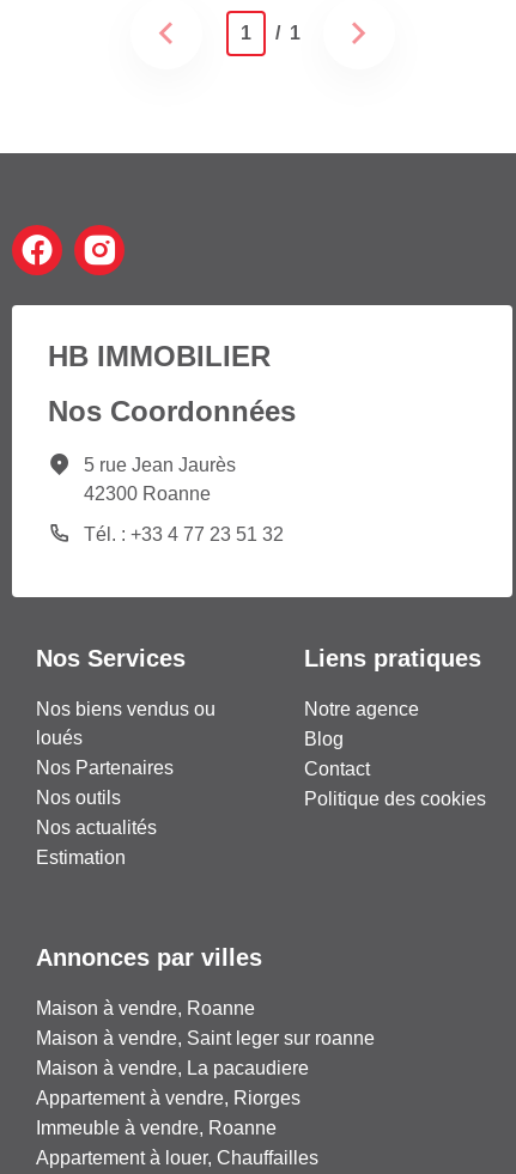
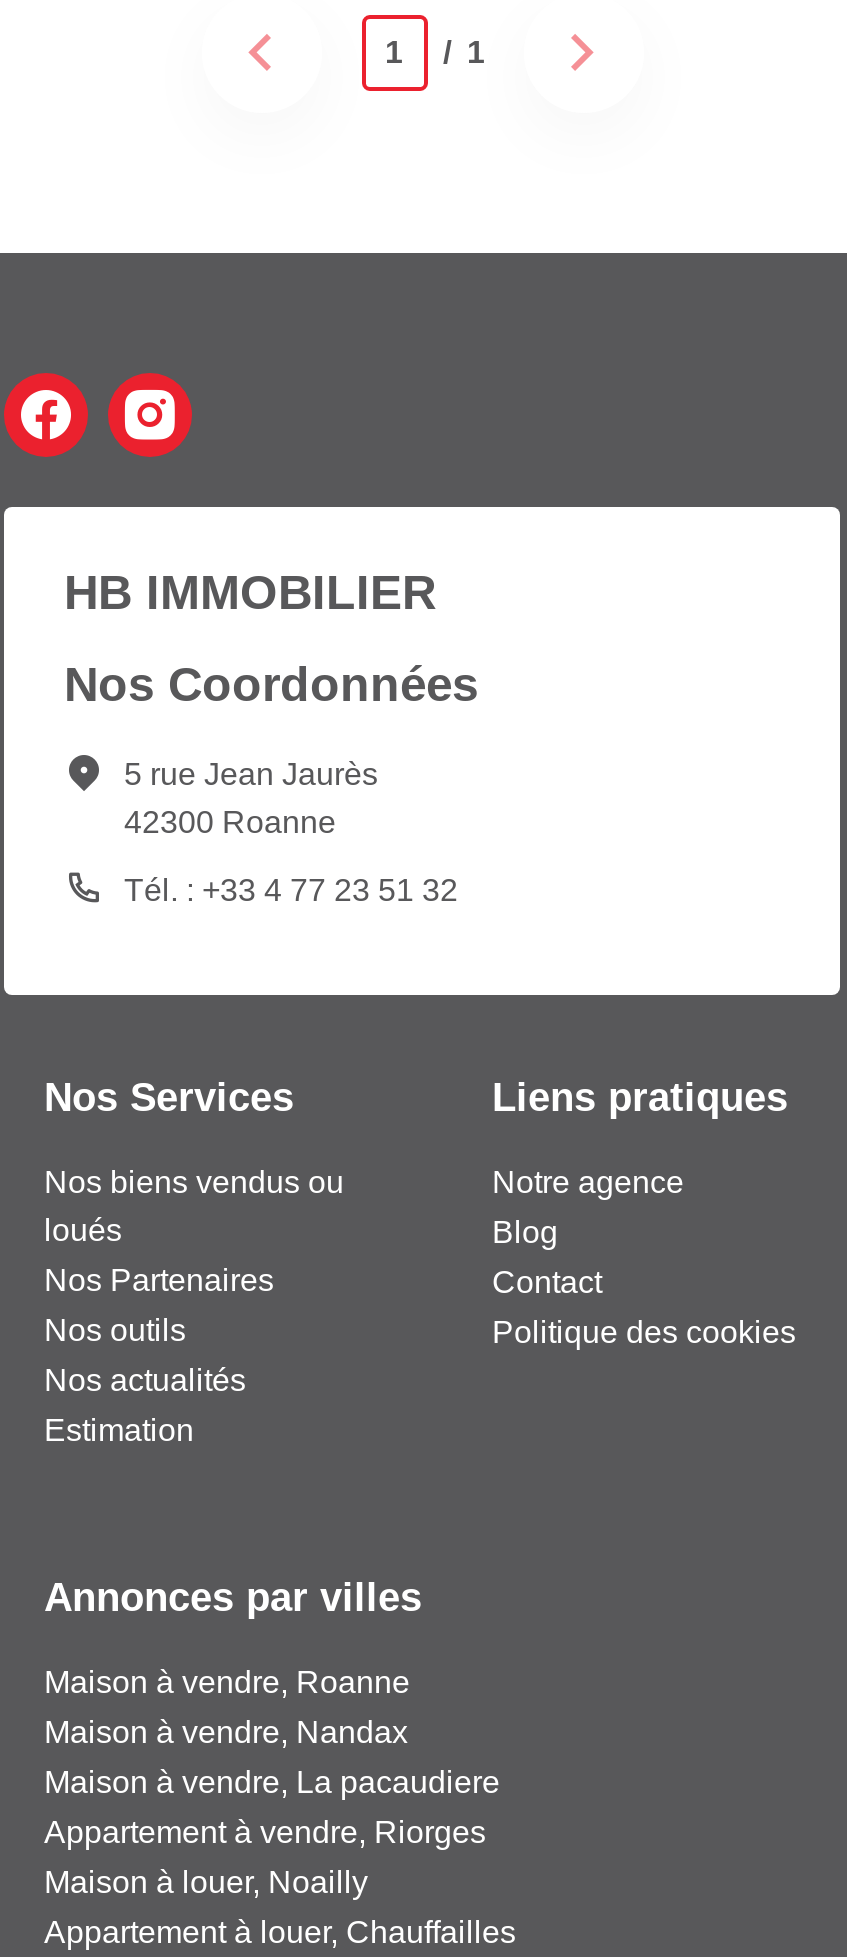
[36,1028,375,1048] Maison à vendre, Saint leger sur roanne -> [44,1714,408,1748] Maison à vendre, Nandax
[36,1117,277,1138] Immeuble à vendre, Roanne -> [44,1864,368,1898] Maison à louer, Noailly

